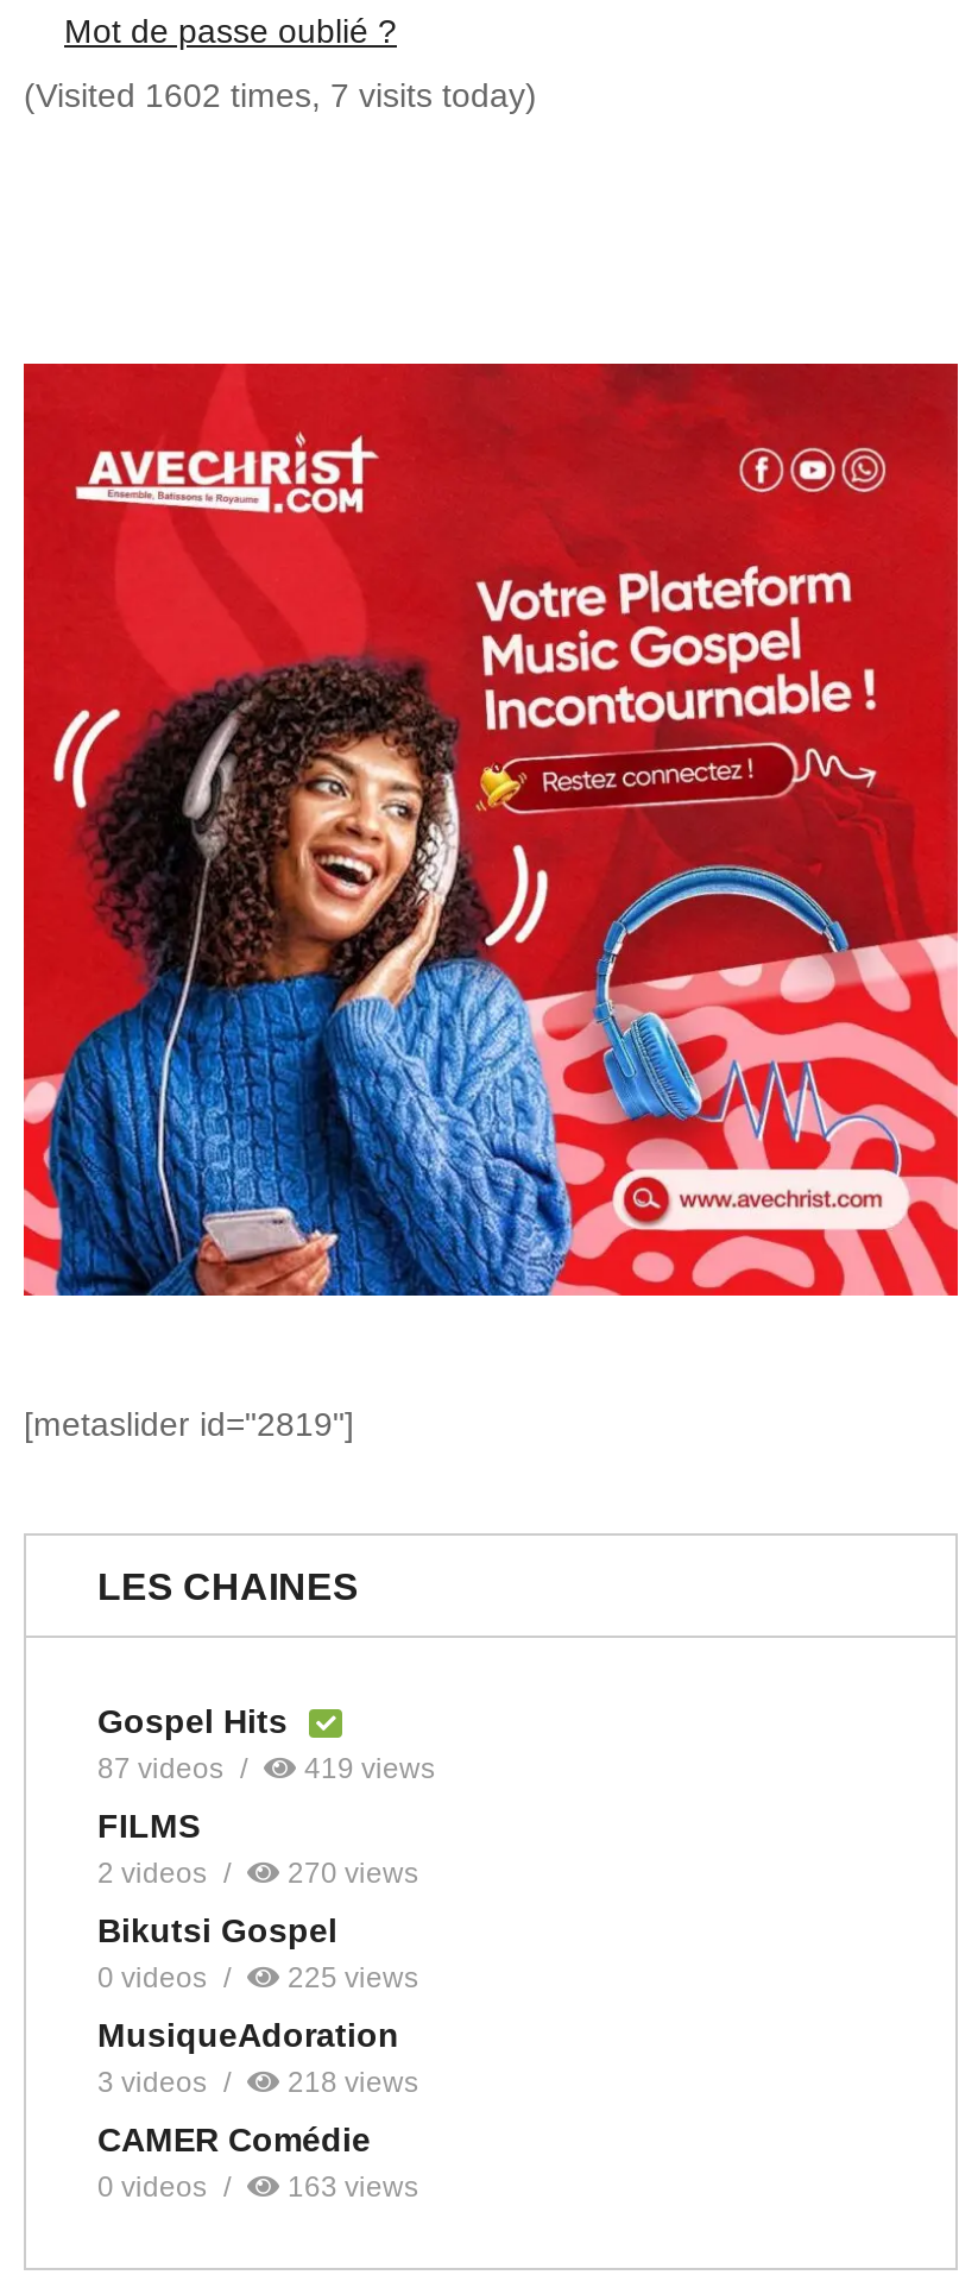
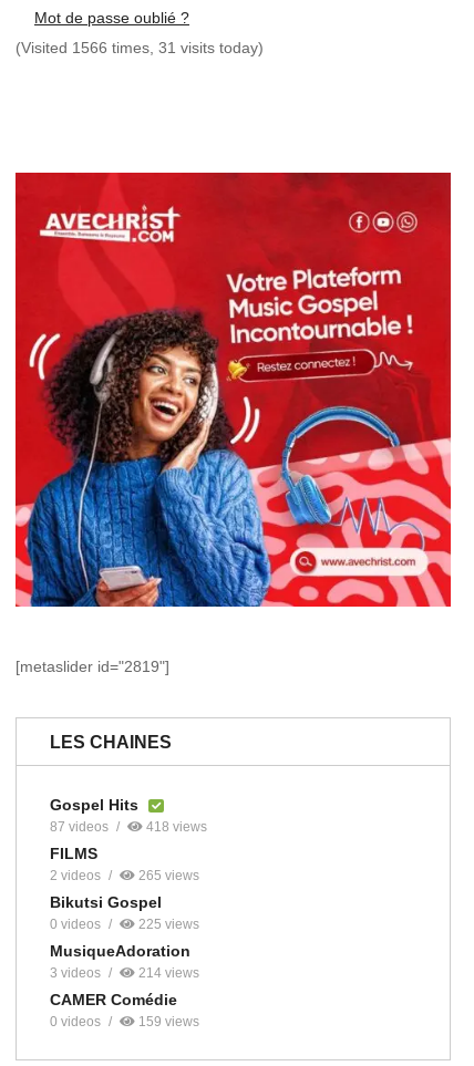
[24,76,537,114] (Visited 1602 times, 7 visits today) -> [16,39,264,56] (Visited 1566 times, 31 visits today)
[297,1752,435,1785] 419 views -> [143,819,207,835] 418 views
[280,1856,418,1889] 270 views -> [135,868,199,883] 265 views
[280,2065,418,2099] 218 views -> [135,965,199,981] 214 views
[280,2170,418,2203] 163 views -> [135,1014,199,1029] 159 views

